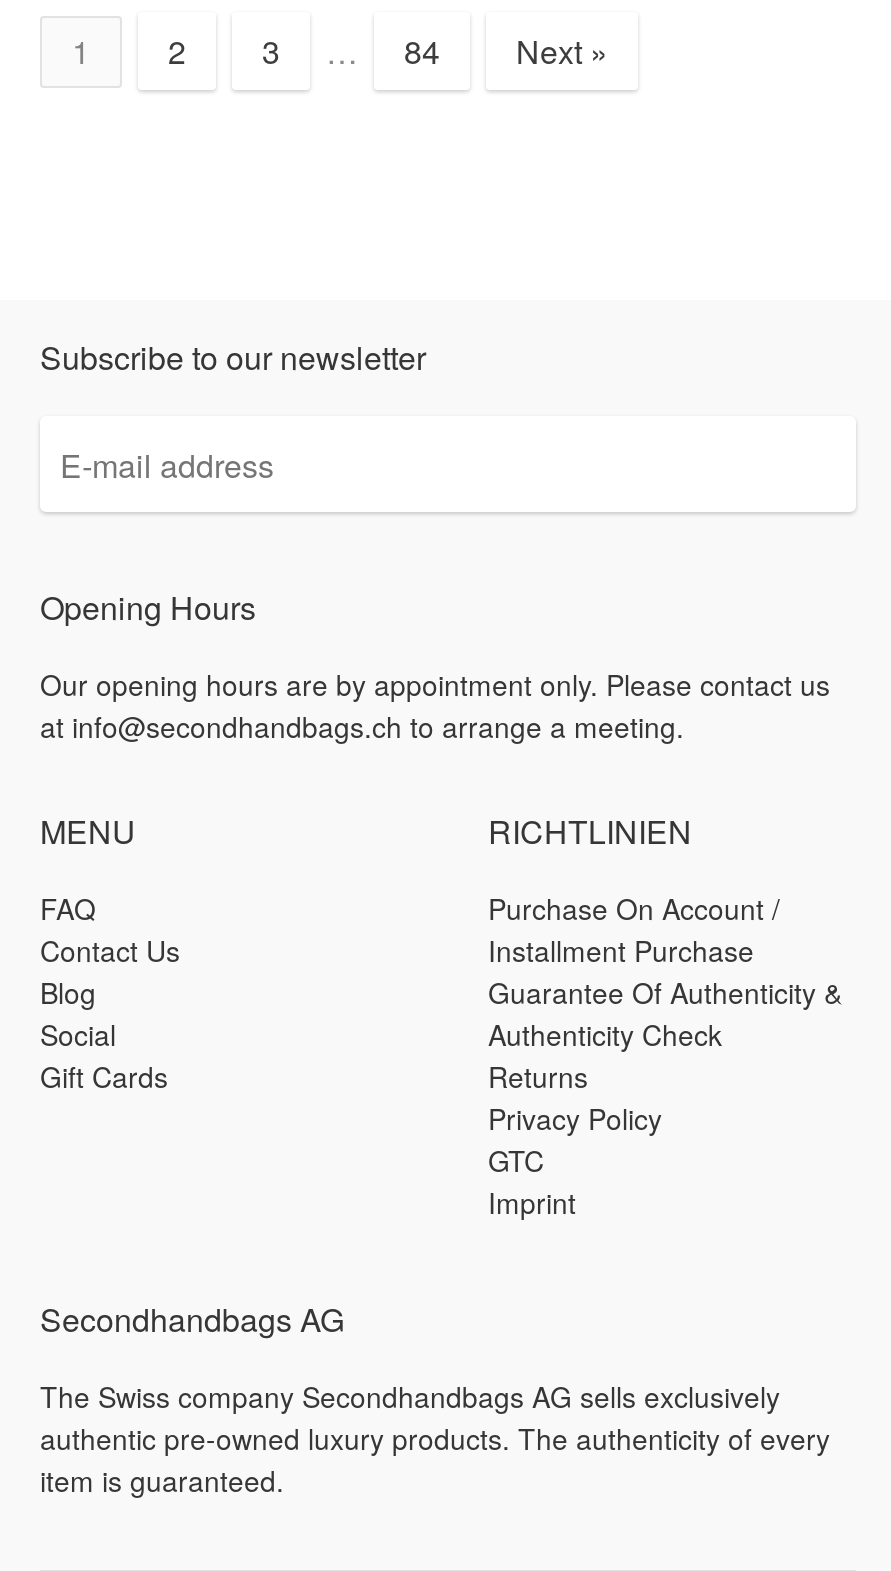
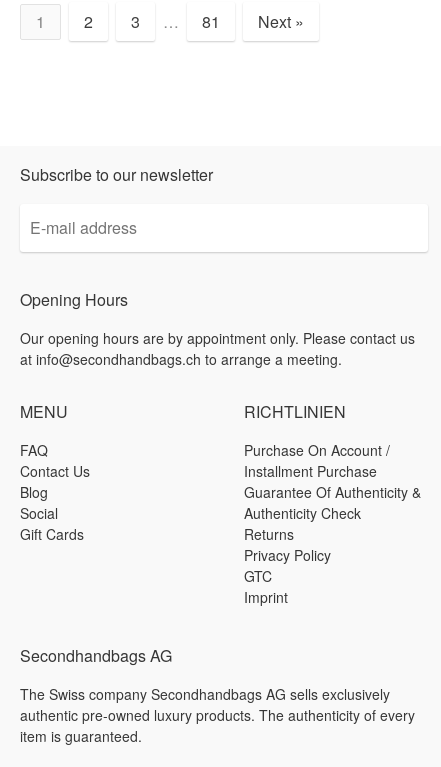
[404,28,440,74] 84 -> [202,10,220,33] 81

